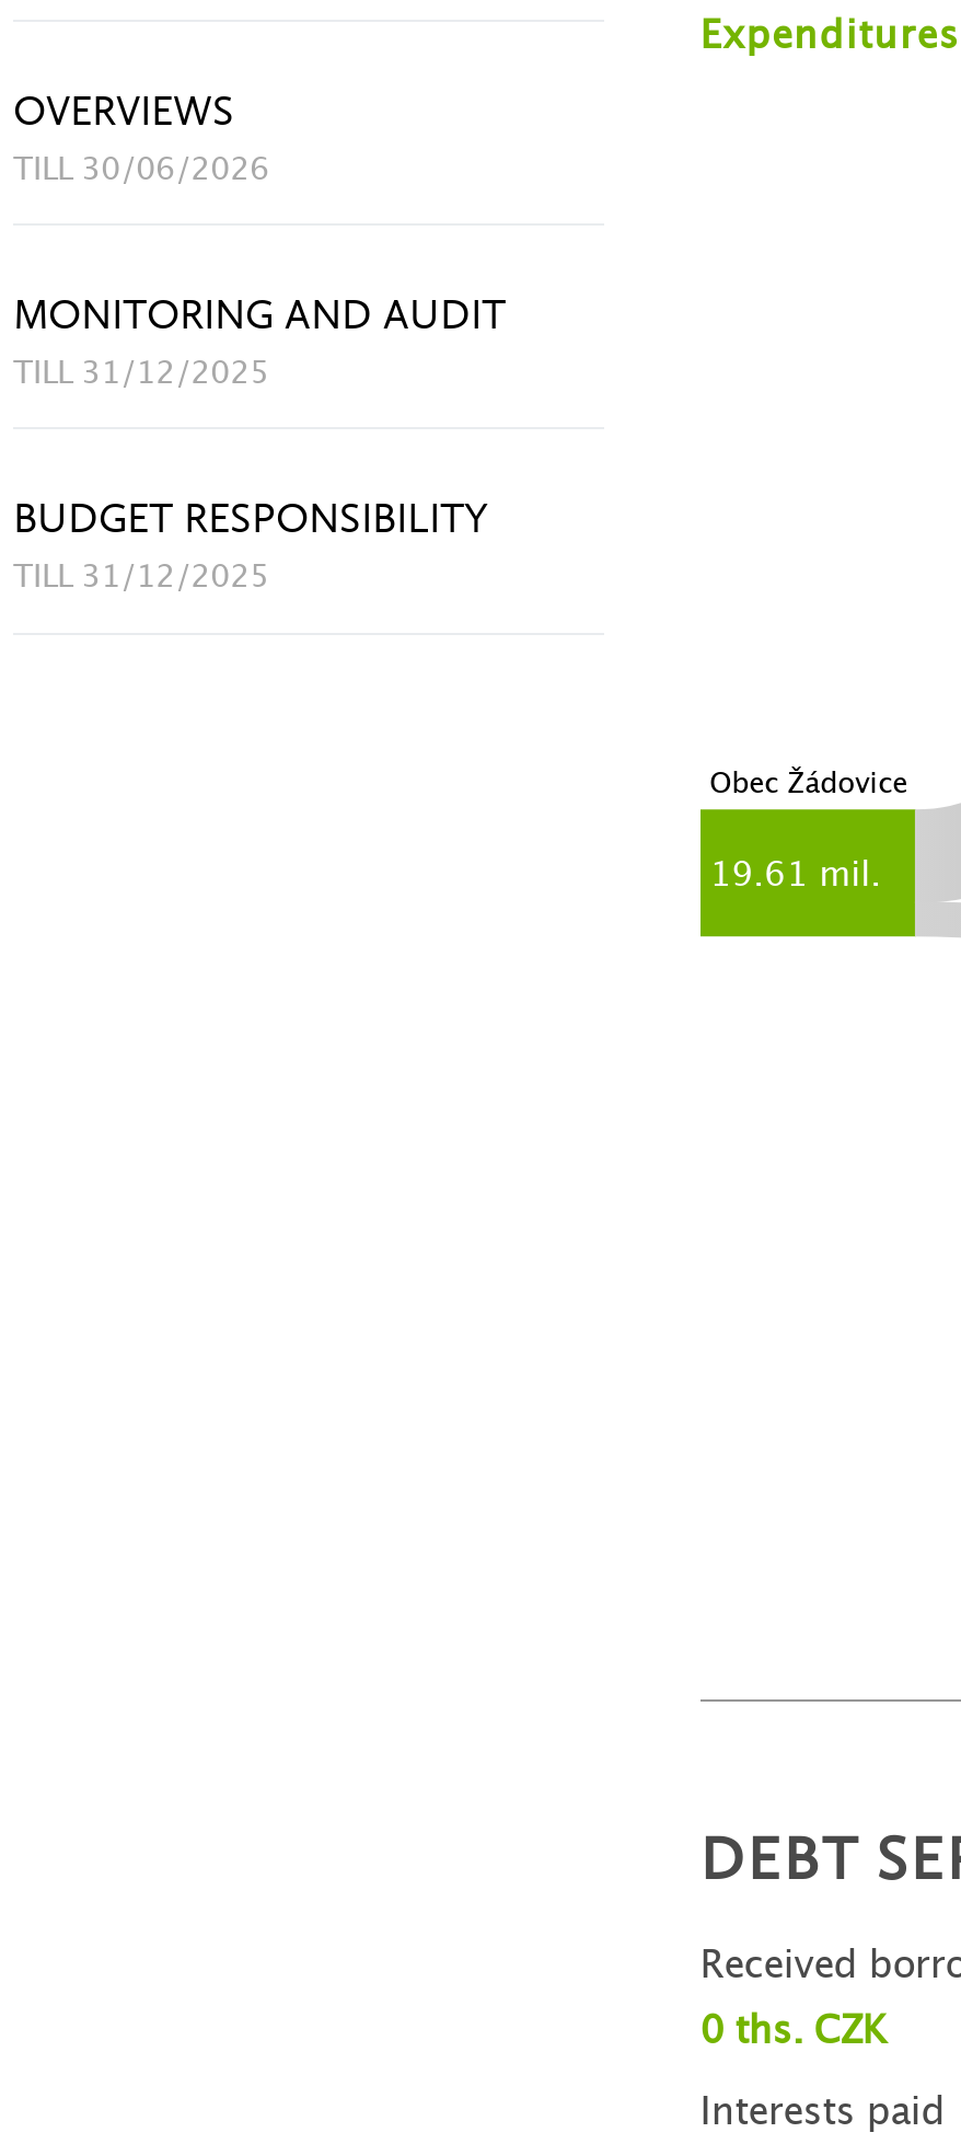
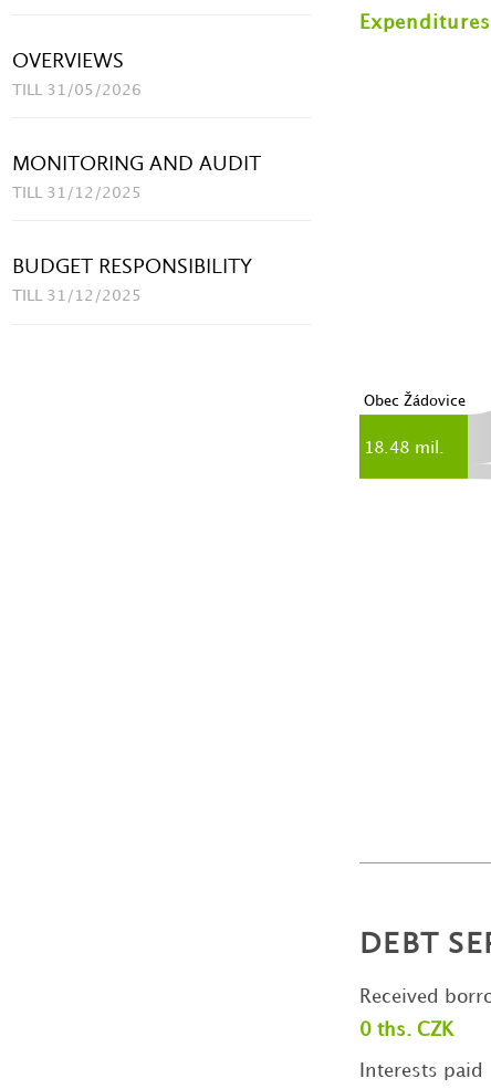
[13,155,269,184] TILL 30/06/2026 -> [12,83,142,97] TILL 31/05/2026
[709,861,881,893] 19.61 mil. -> [364,441,444,457] 18.48 mil.

